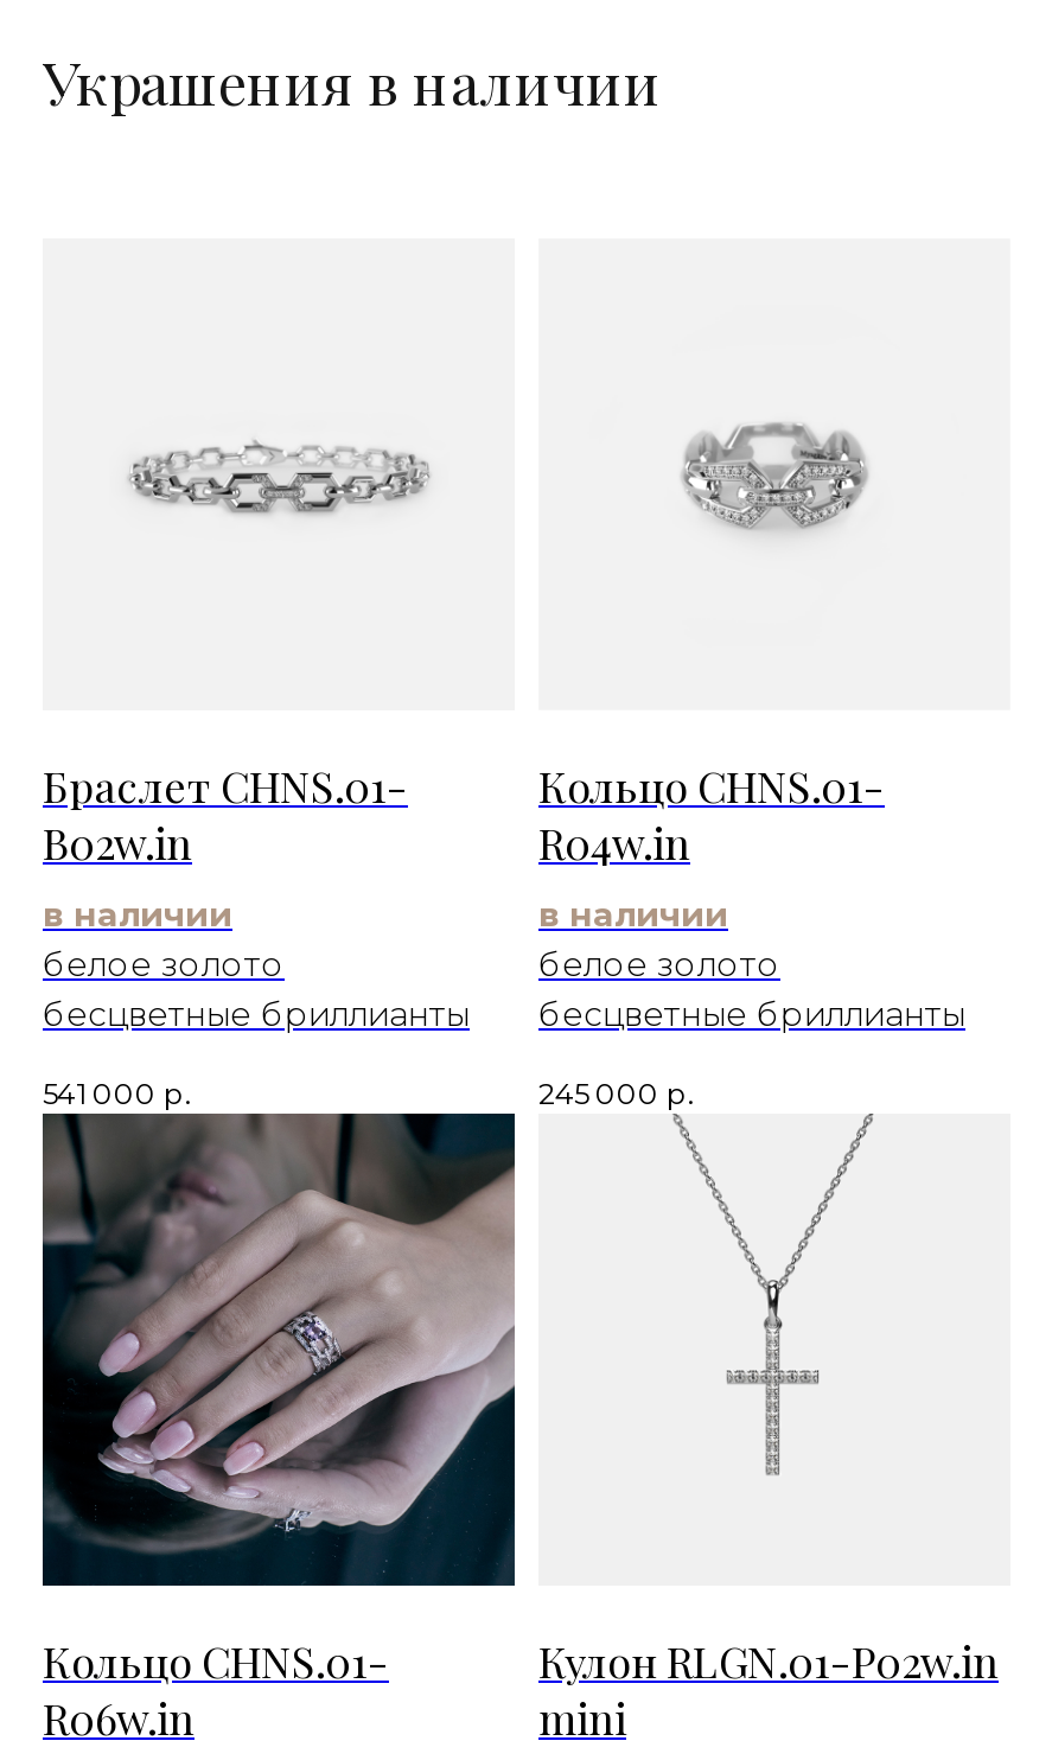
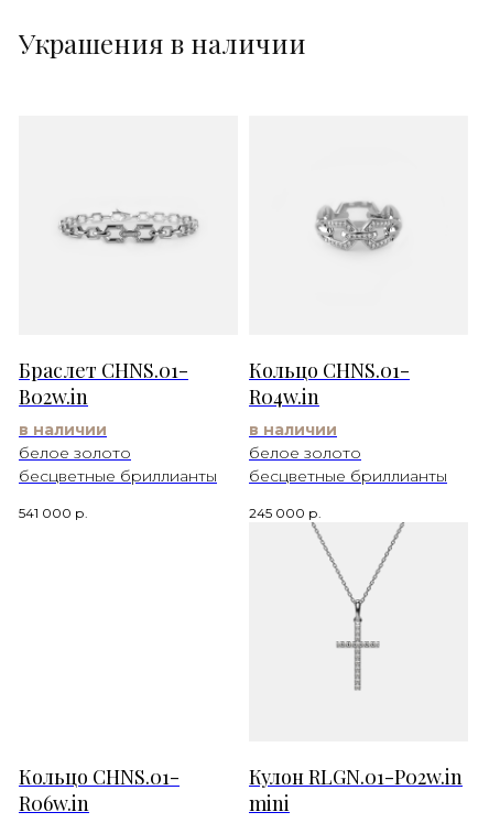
[40,1111,517,1588] [image] -> none

